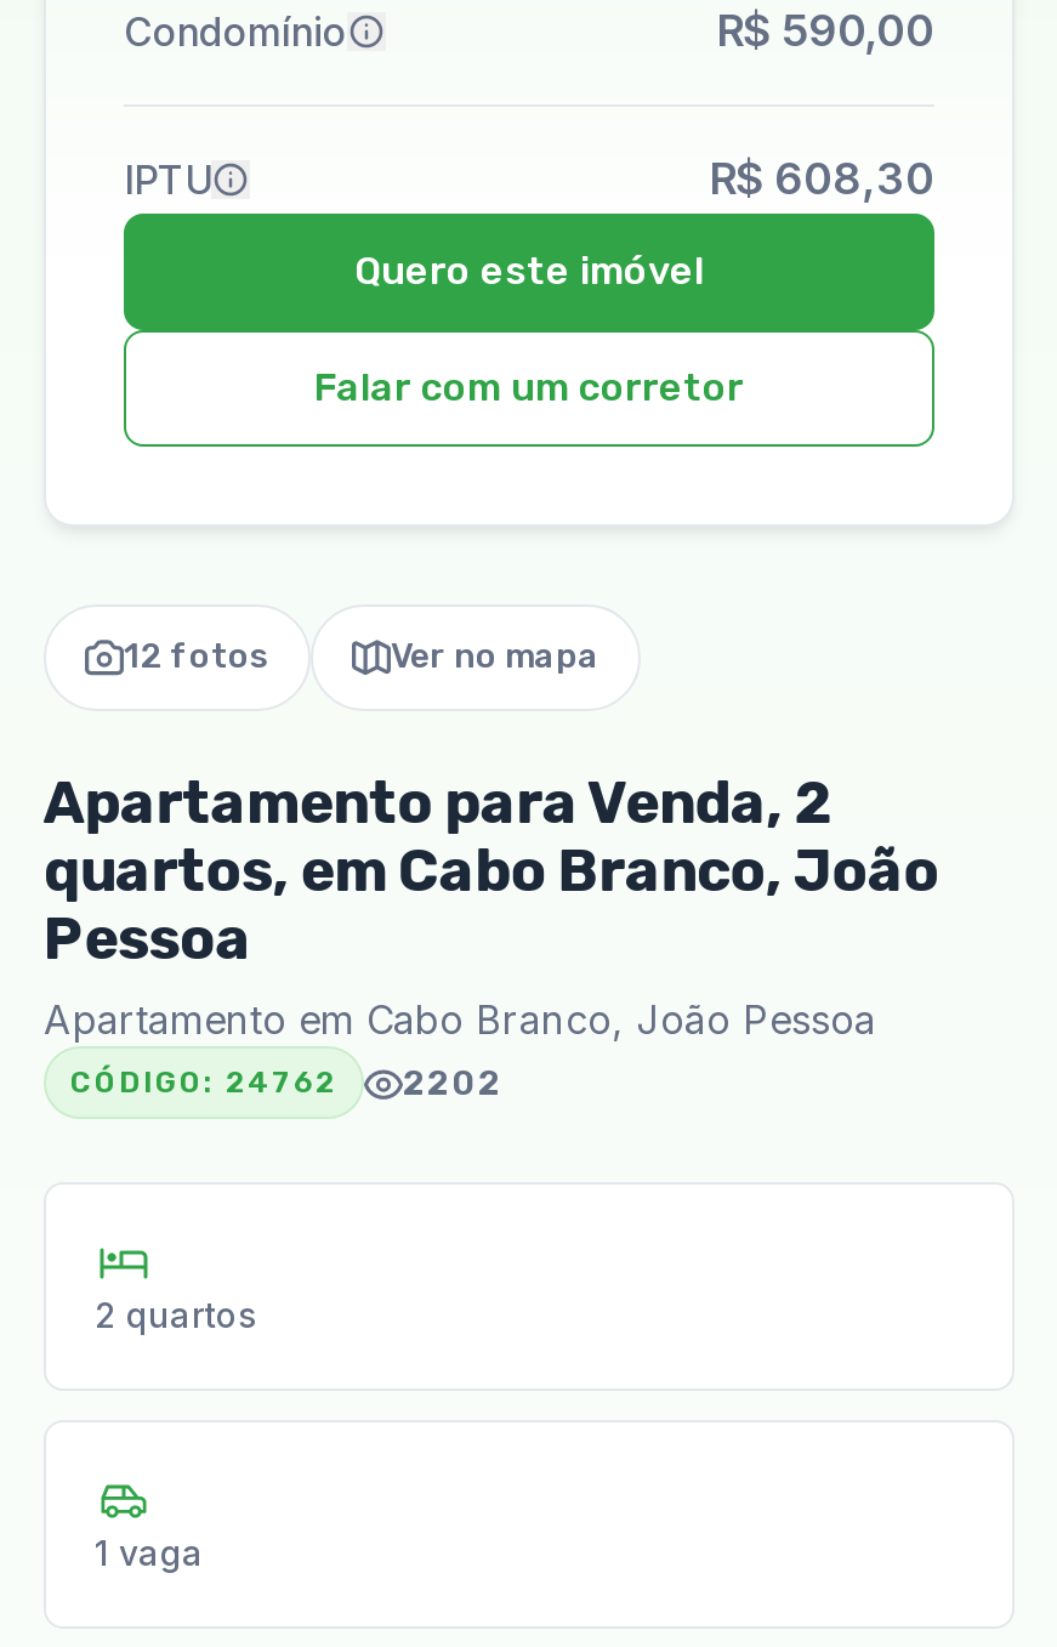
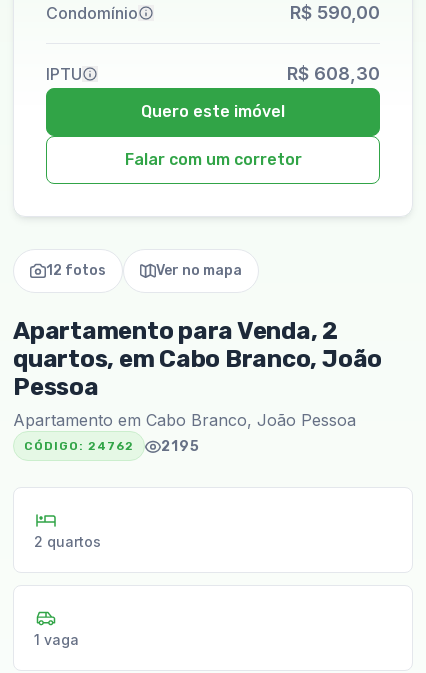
[70,1063,502,1104] CÓDIGO: 24762 2202 -> [24,438,200,455] CÓDIGO: 24762 2195

